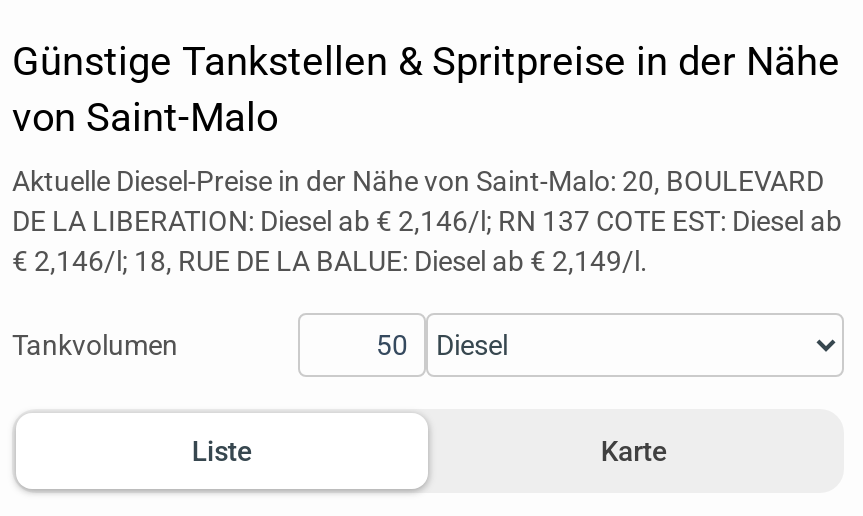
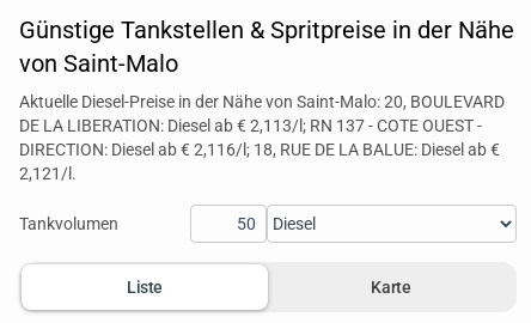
[12,205,842,277] DE LA LIBERATION: Diesel ab € 2,146/l; RN 137 COTE EST: Diesel ab | € 2,146/l; 18, RUE DE LA BALUE: Diesel ab € 2,149/l. -> [19,116,500,183] DE LA LIBERATION: Diesel ab € 2,113/l; RN 137 - COTE OUEST - | DIRECTION: Diesel ab € 2,116/l; 18, RUE DE LA BALUE: Diesel ab € | 2,121/l.

